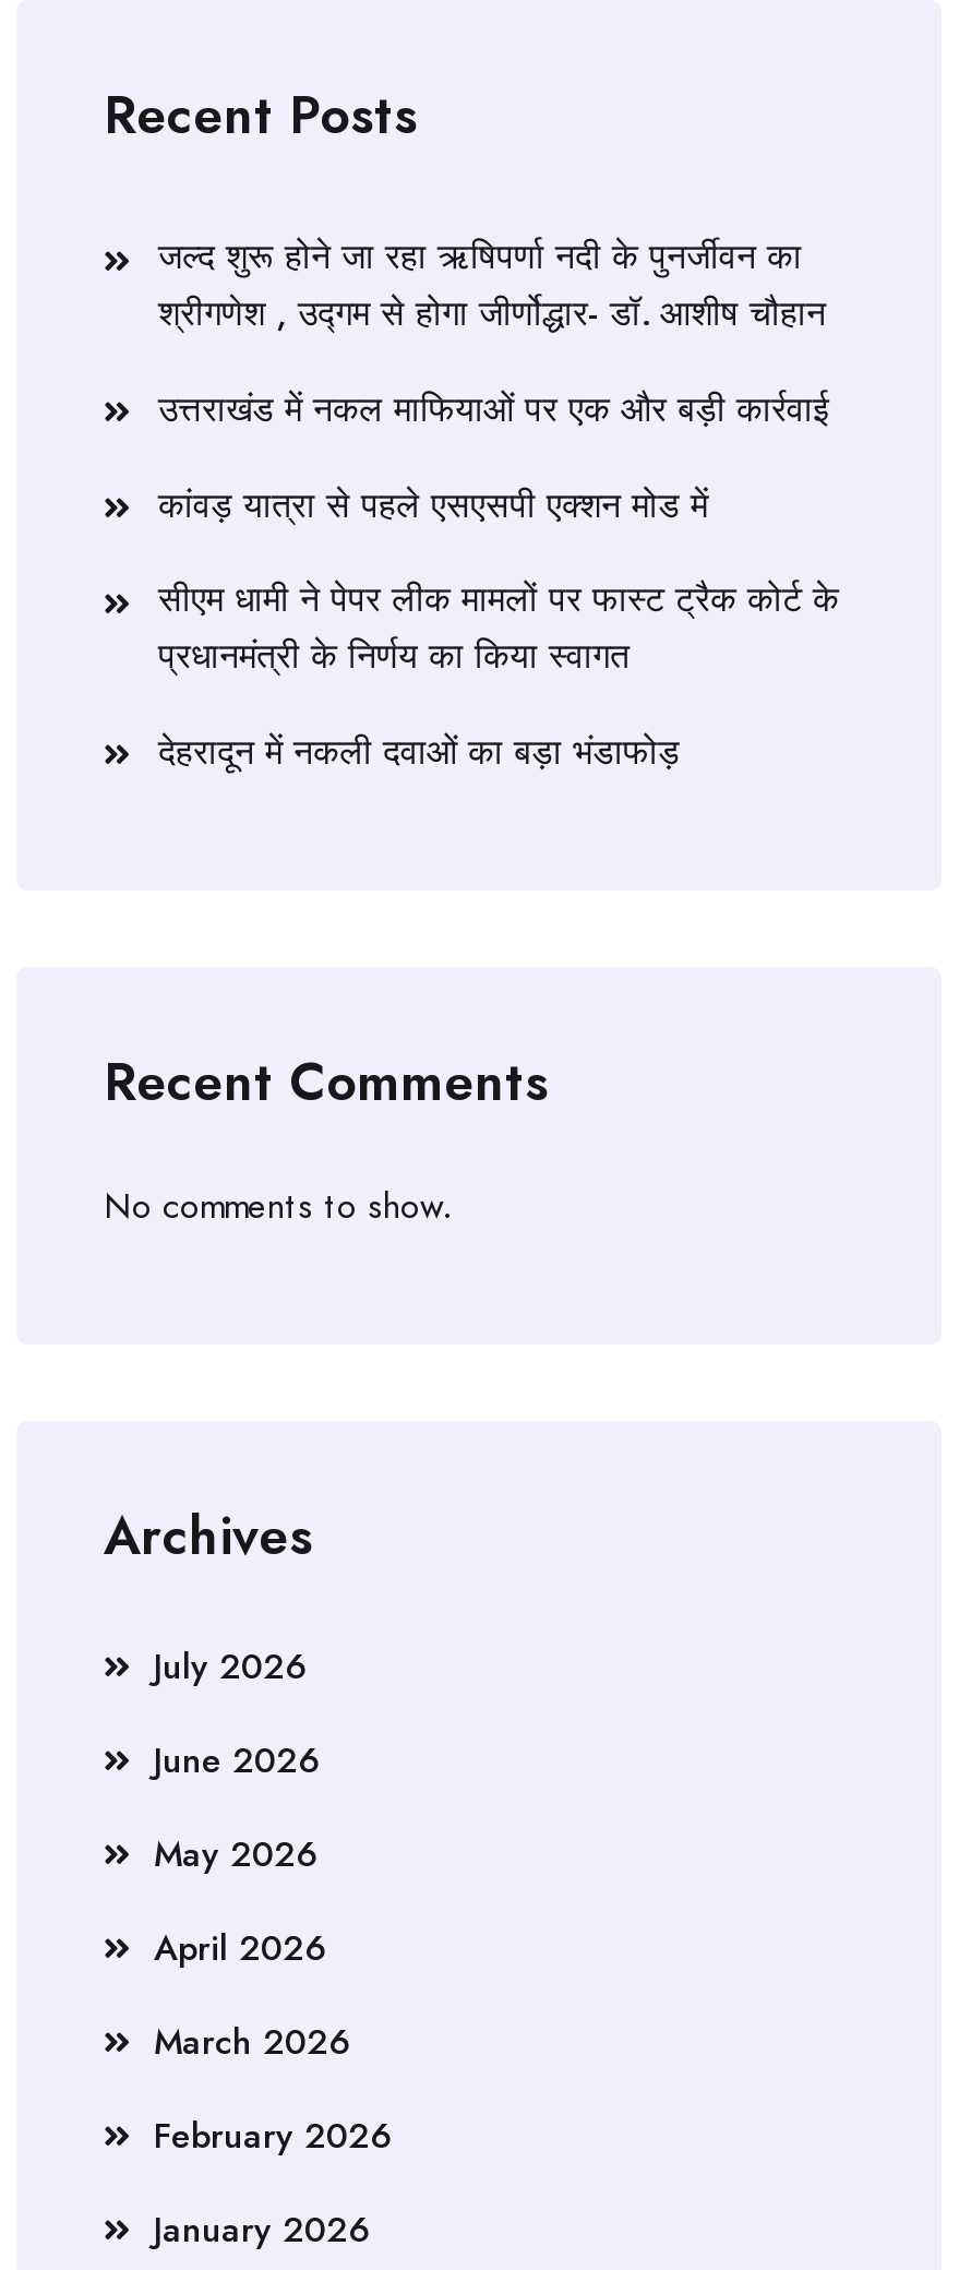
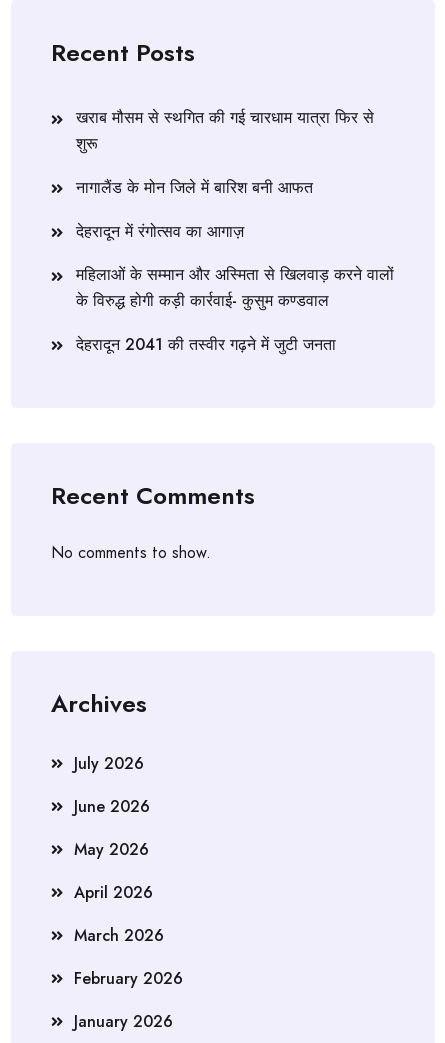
[158,231,826,338] जल्द शुरू होने जा रहा ऋषिपर्णा नदी के पुनर्जीवन का | श्रीगणेश , उद्गम से होगा जीर्णोद्धार- डॉ. आशीष चौहान -> [76,106,374,155] खराब मौसम से स्थगित की गई चारधाम यात्रा फिर से | शुरू
[158,384,828,434] उत्तराखंड में नकल माफियाओं पर एक और बड़ी कार्रवाई -> [76,176,313,199] नागालैंड के मोन जिले में बारिश बनी आफत
[158,480,708,530] कांवड़ यात्रा से पहले एसएसपी एक्शन मोड में -> [76,220,244,243] देहरादून में रंगोत्सव का आगाज़
[158,574,839,681] सीएम धामी ने पेपर लीक मामलों पर फास्ट ट्रैक कोर्ट के | प्रधानमंत्री के निर्णय का किया स्वागत -> [76,263,394,312] महिलाओं के सम्मान और अस्मिता से खिलवाड़ करने वालों | के विरुद्ध होगी कड़ी कार्रवाई- कुसुम कण्डवाल
[158,727,680,777] देहरादून में नकली दवाओं का बड़ा भंडाफोड़ -> [76,333,336,356] देहरादून 2041 की तस्वीर गढ़ने में जुटी जनता

